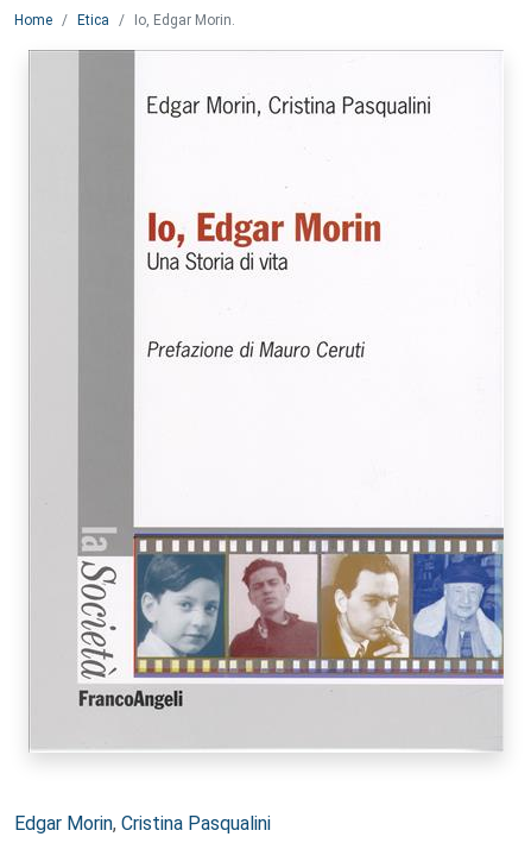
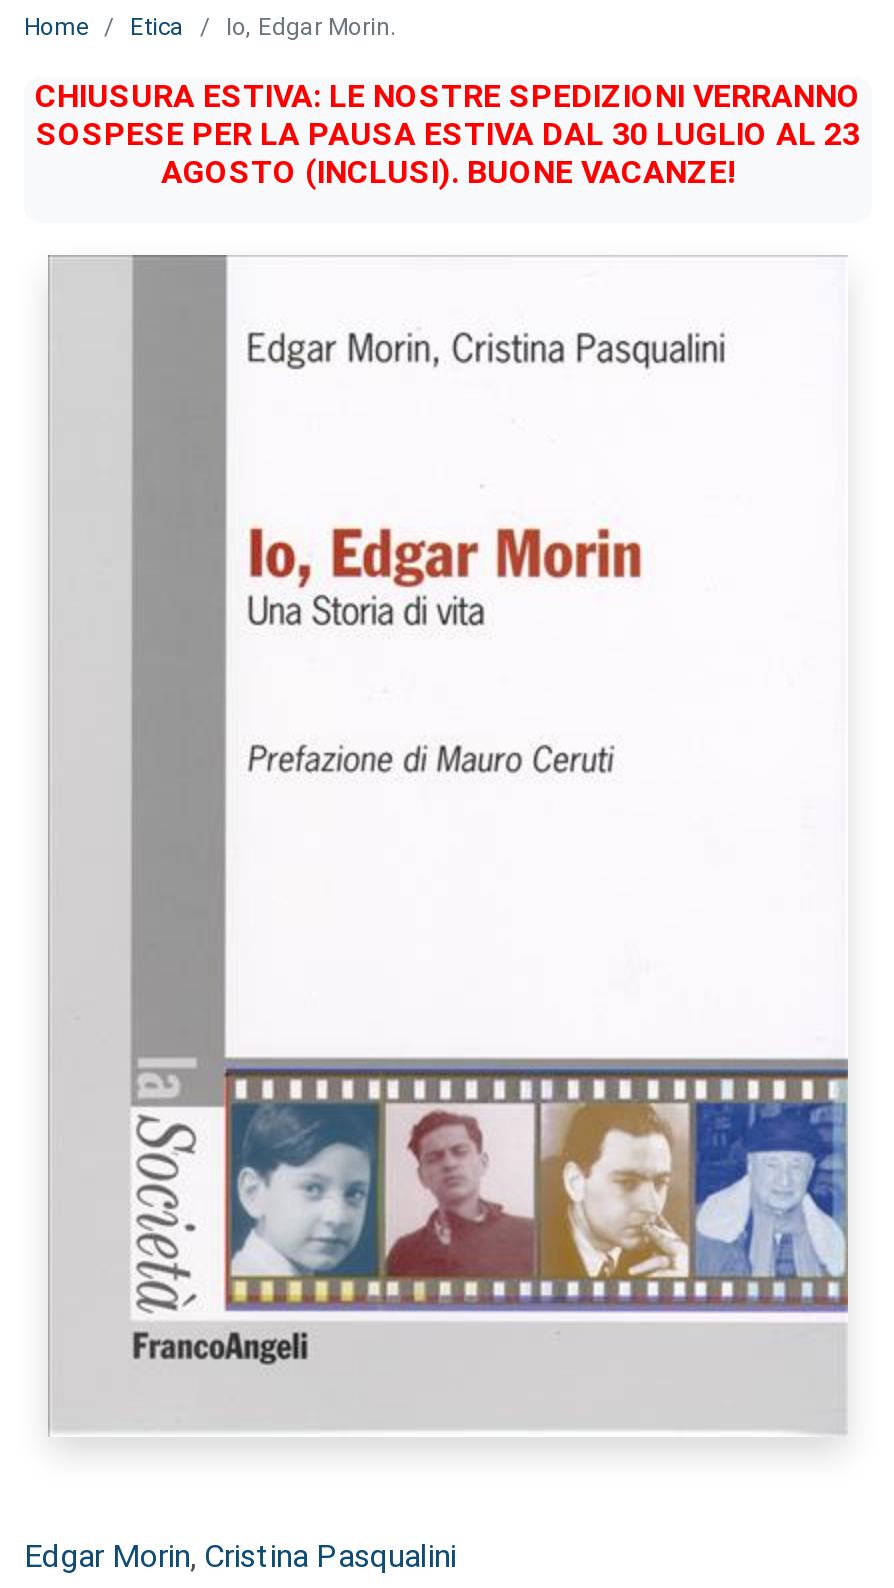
none -> [35,77,861,191] CHIUSURA ESTIVA: LE NOSTRE SPEDIZIONI VERRANNO | SOSPESE PER LA PAUSA ESTIVA DAL 30 LUGLIO AL 23 | AGOSTO (INCLUSI). BUONE VACANZE!

